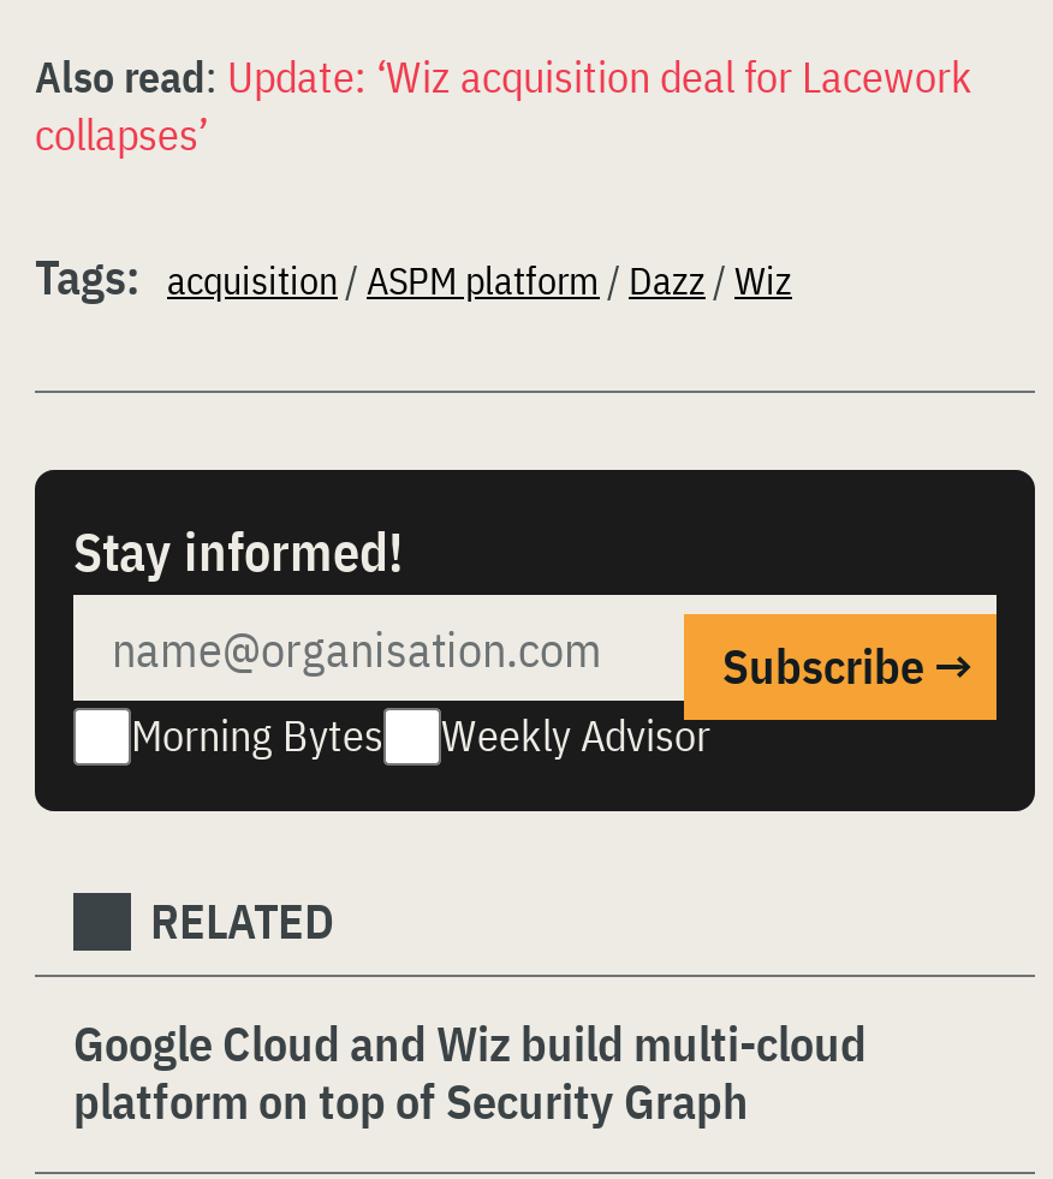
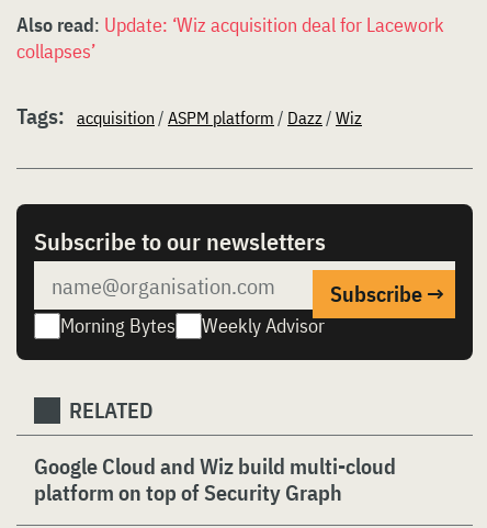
[73,516,403,585] Stay informed! -> [34,225,326,257] Subscribe to our newsletters

